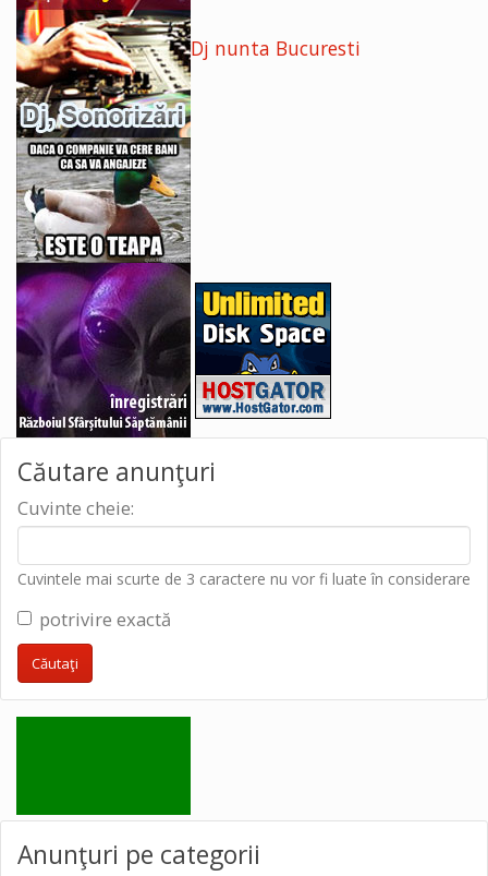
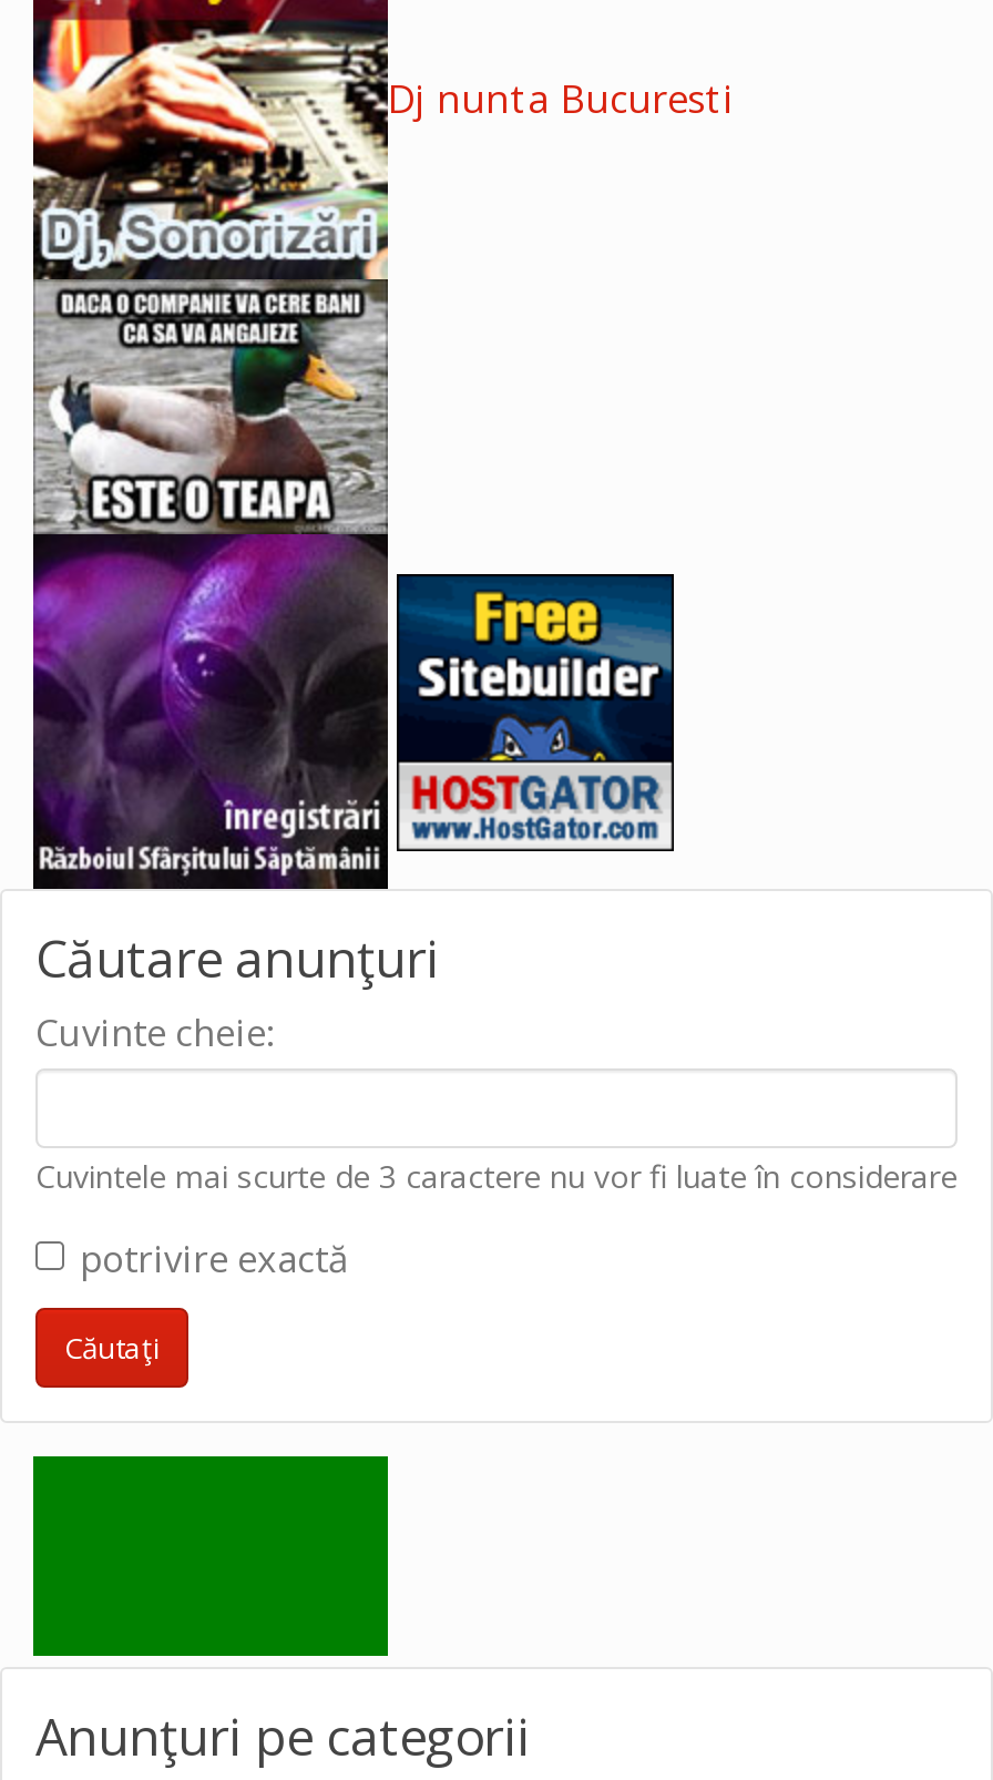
[203,290,327,348] [image] -> [412,592,663,703] [image]

